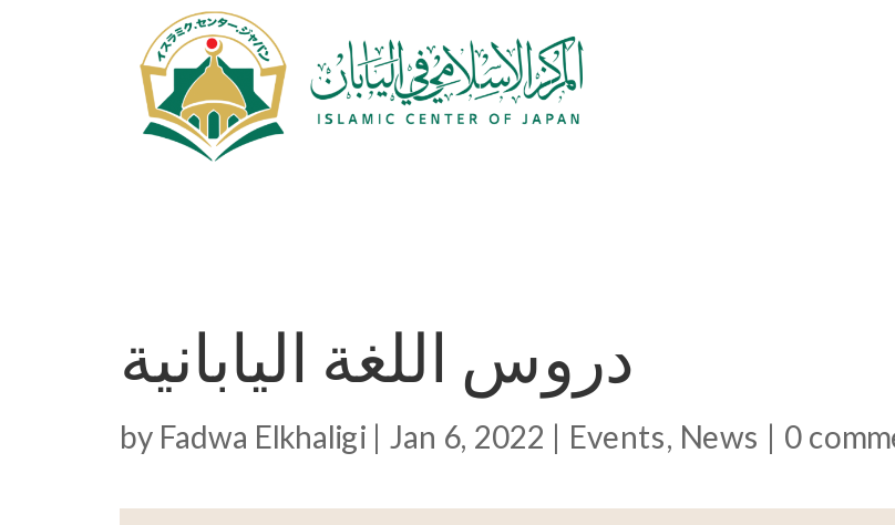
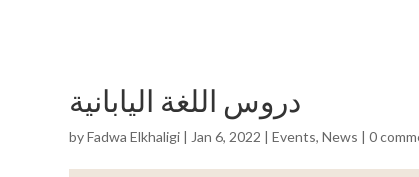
[137,10,288,163] [image] -> none
[308,34,585,127] [image] -> none

